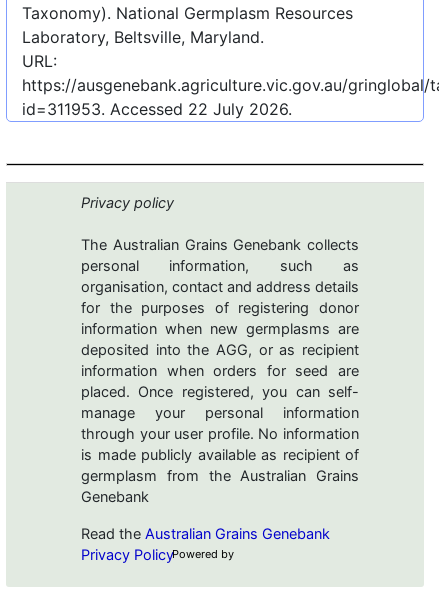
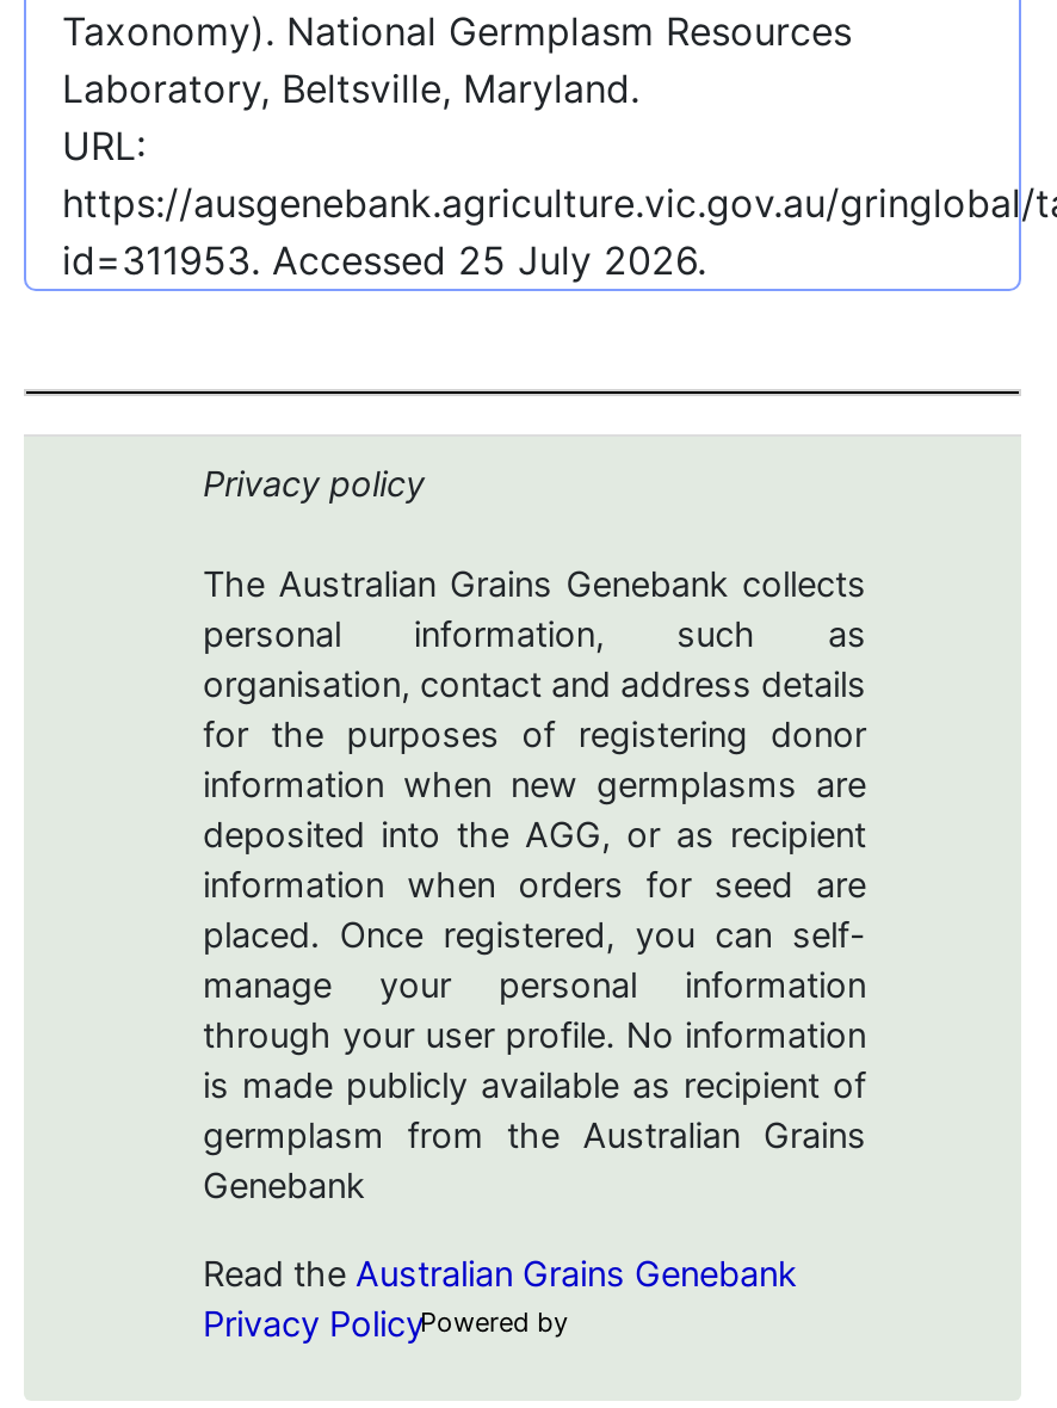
[22,99,292,119] id=311953. Accessed 22 July 2026. -> [62,236,706,284] id=311953. Accessed 25 July 2026.

